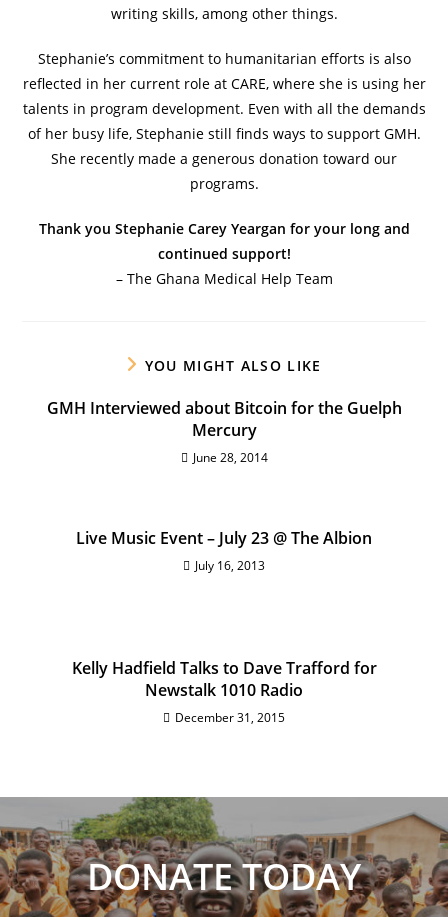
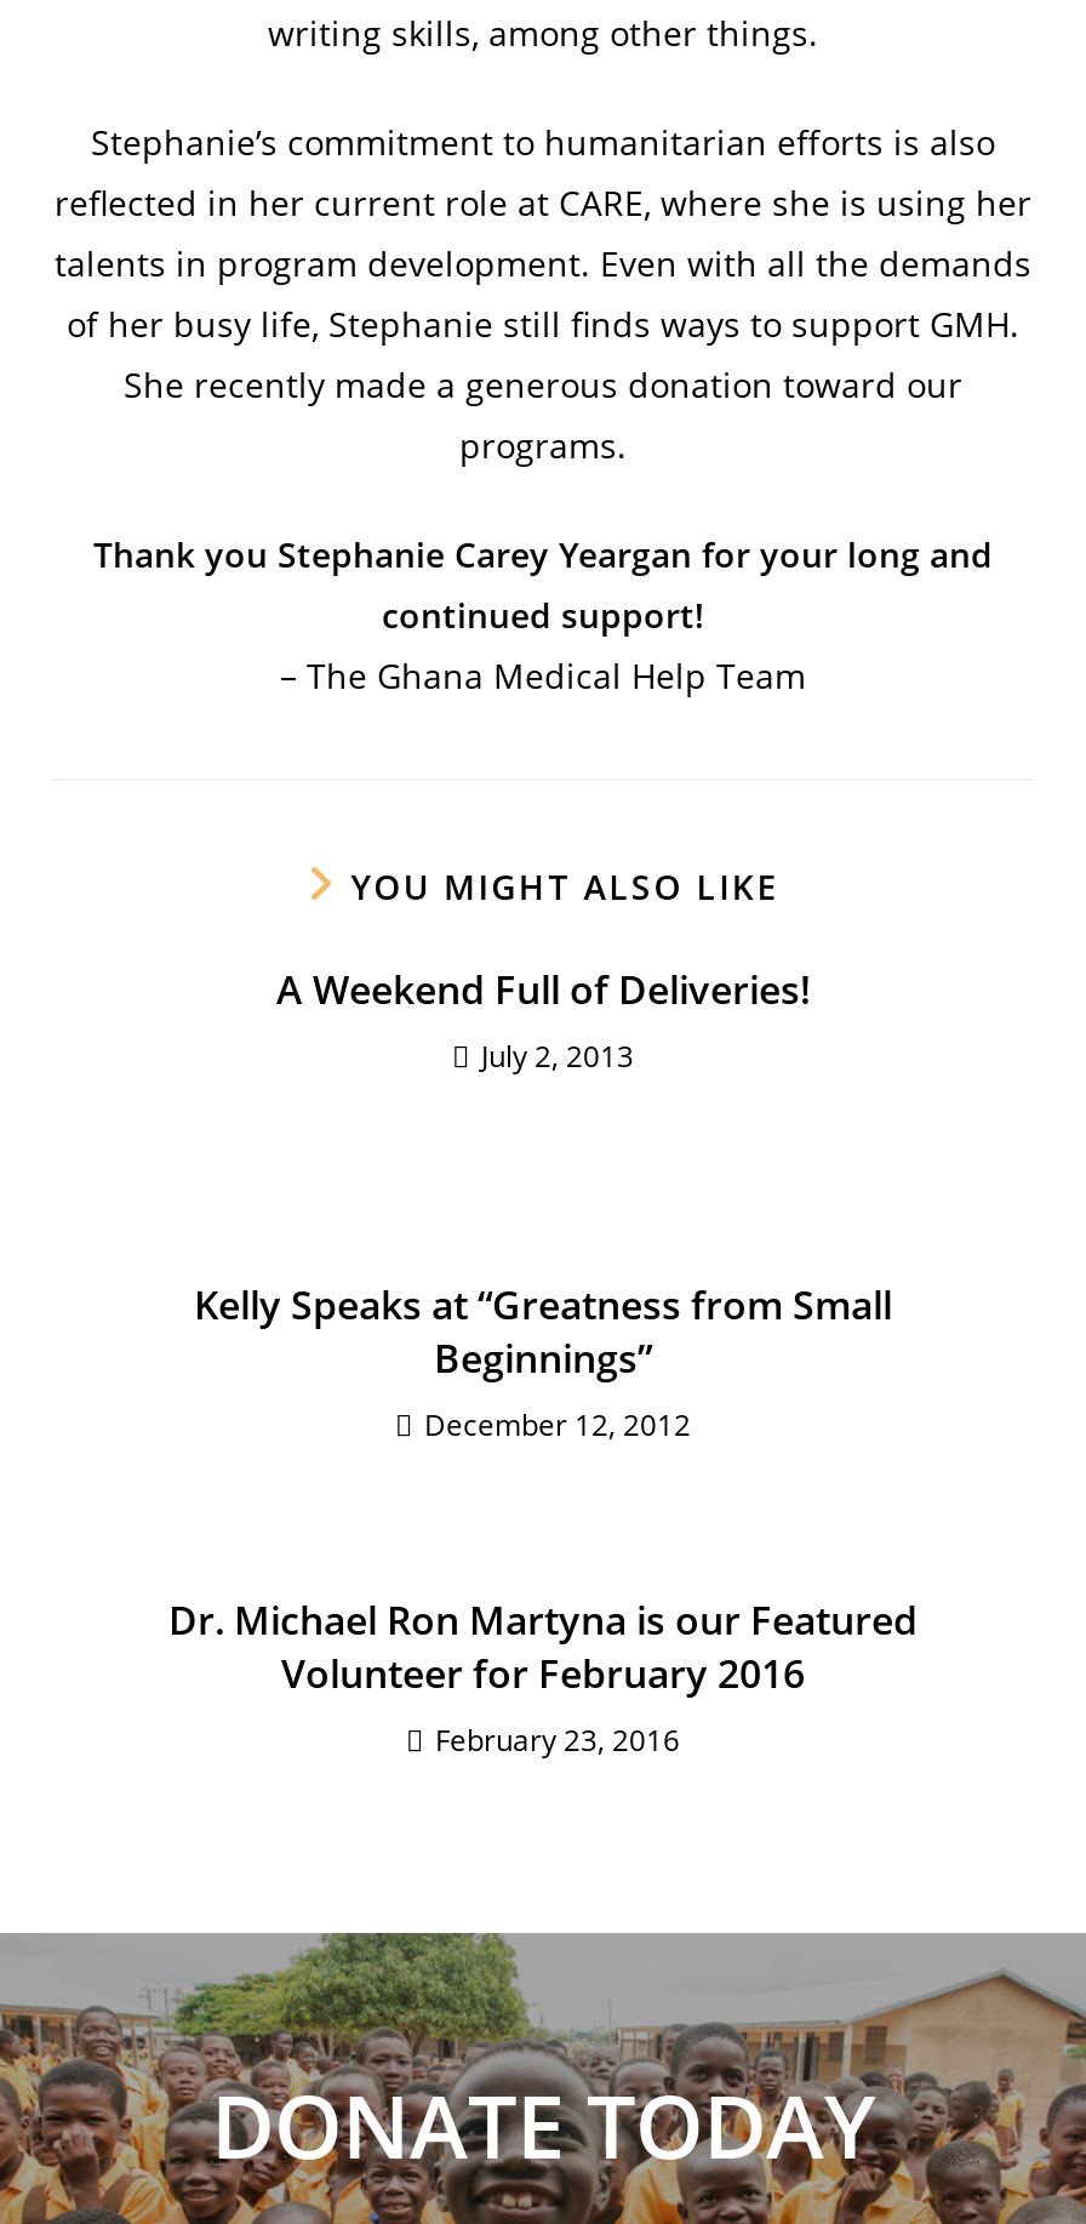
[46,397,401,466] GMH Interviewed about Bitcoin for the Guelph | Mercury | June 28, 2014 -> [276,963,810,1077] A Weekend Full of Deliveries! | July 2, 2013
[76,527,372,574] Live Music Event – July 23 @ The Albion | July 16, 2013 -> [194,1278,892,1445] Kelly Speaks at “Greatness from Small | Beginnings” | December 12, 2012
[71,657,376,726] Kelly Hadfield Talks to Dave Trafford for | Newstalk 1010 Radio | December 31, 2015 -> [168,1593,918,1761] Dr. Michael Ron Martyna is our Featured | Volunteer for February 2016 | February 23, 2016

